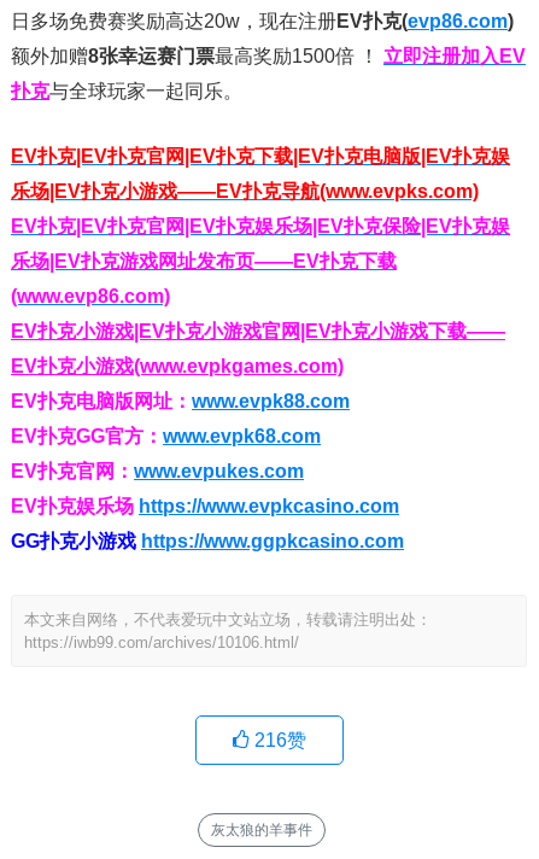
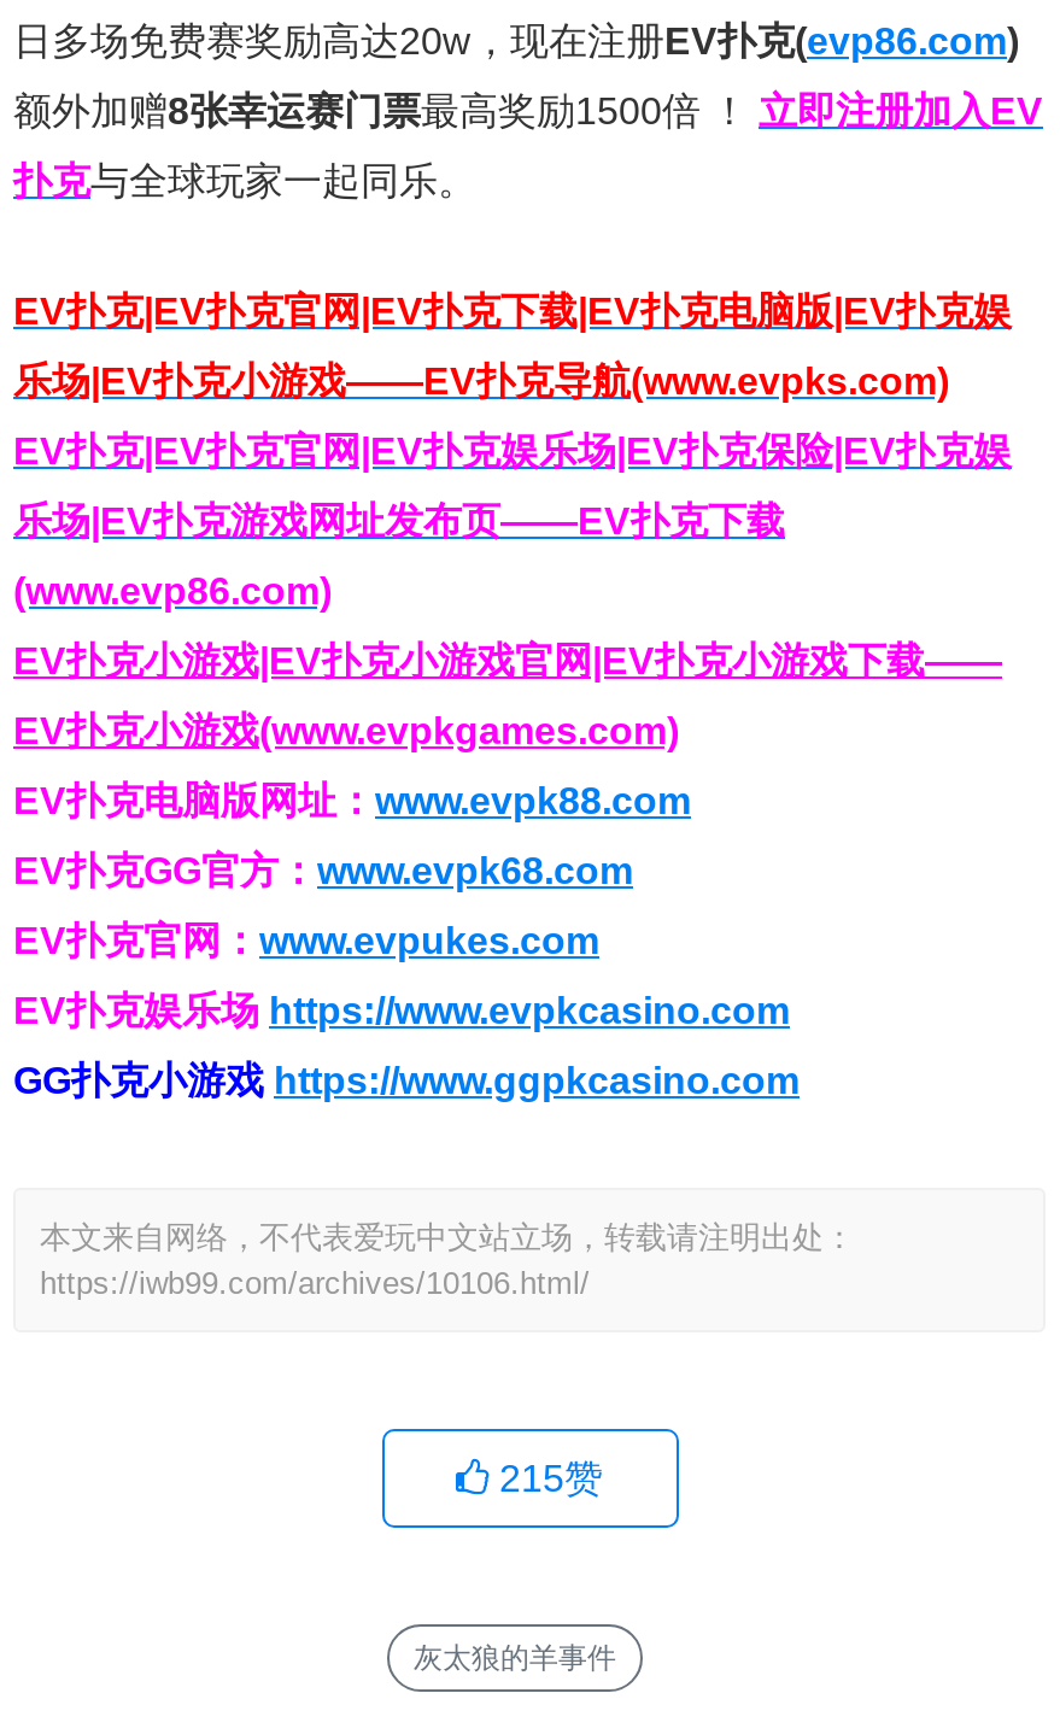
[249,730,306,750] 216赞 -> [490,1457,603,1498] 215赞

